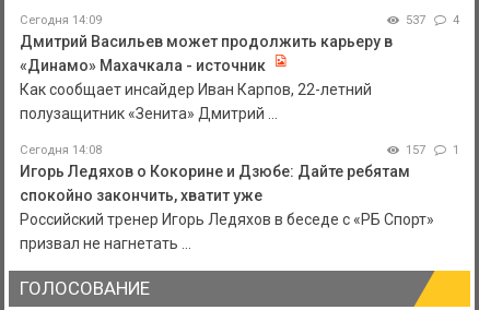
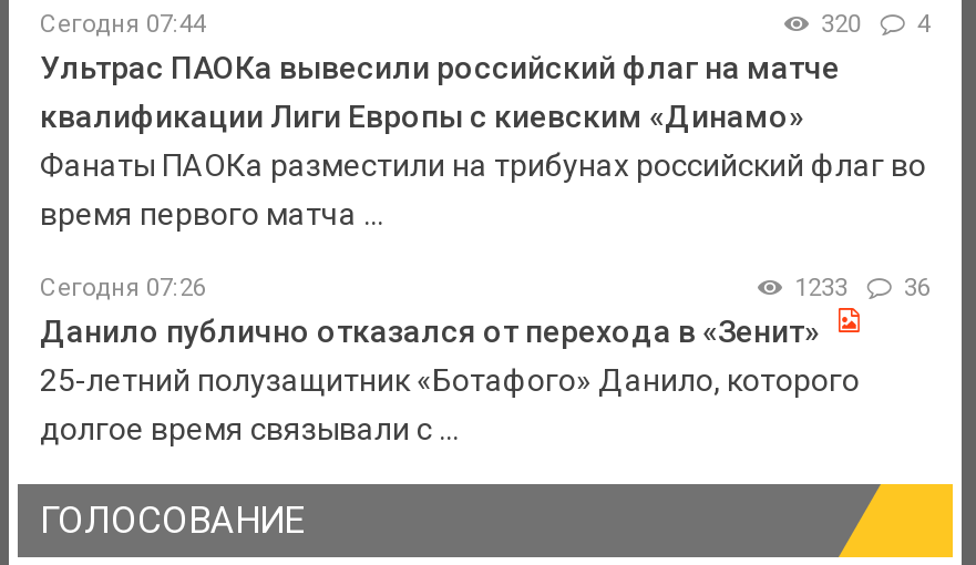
[20,13,428,27] Сегодня 14:09 | 537 -> [40,10,868,39] Сегодня 07:44 | 320
[20,33,393,122] Дмитрий Васильев может продолжить карьеру в | «Динамо» Махачкала - источник | Как сообщает инсайдер Иван Карпов, 22-летний | полузащитник «Зенита» Дмитрий ... -> [40,50,926,232] Ультрас ПАОКа вывесили российский флаг на матче | квалификации Лиги Европы с киевским «Динамо» | Фанаты ПАОКа разместили на трибунах российский флаг во | время первого матча ...
[20,143,459,252] Сегодня 14:08 | 157 | 1 | Игорь Ледяхов о Кокорине и Дзюбе: Дайте ребятам | спокойно закончить, хватит уже | Российский тренер Игорь Ледяхов в беседе с «РБ Спорт» | призвал не нагнетать ... -> [40,274,931,447] Сегодня 07:26 | 1233 | 36 | Данило публично отказался от перехода в «Зенит» | 25-летний полузащитник «Ботафого» Данило, которого | долгое время связывали с ...

